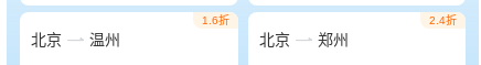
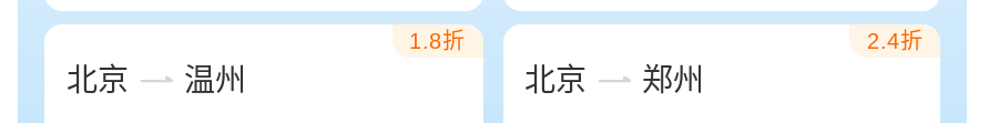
[201,14,229,26] 1.6折 -> [409,29,465,53] 1.8折

